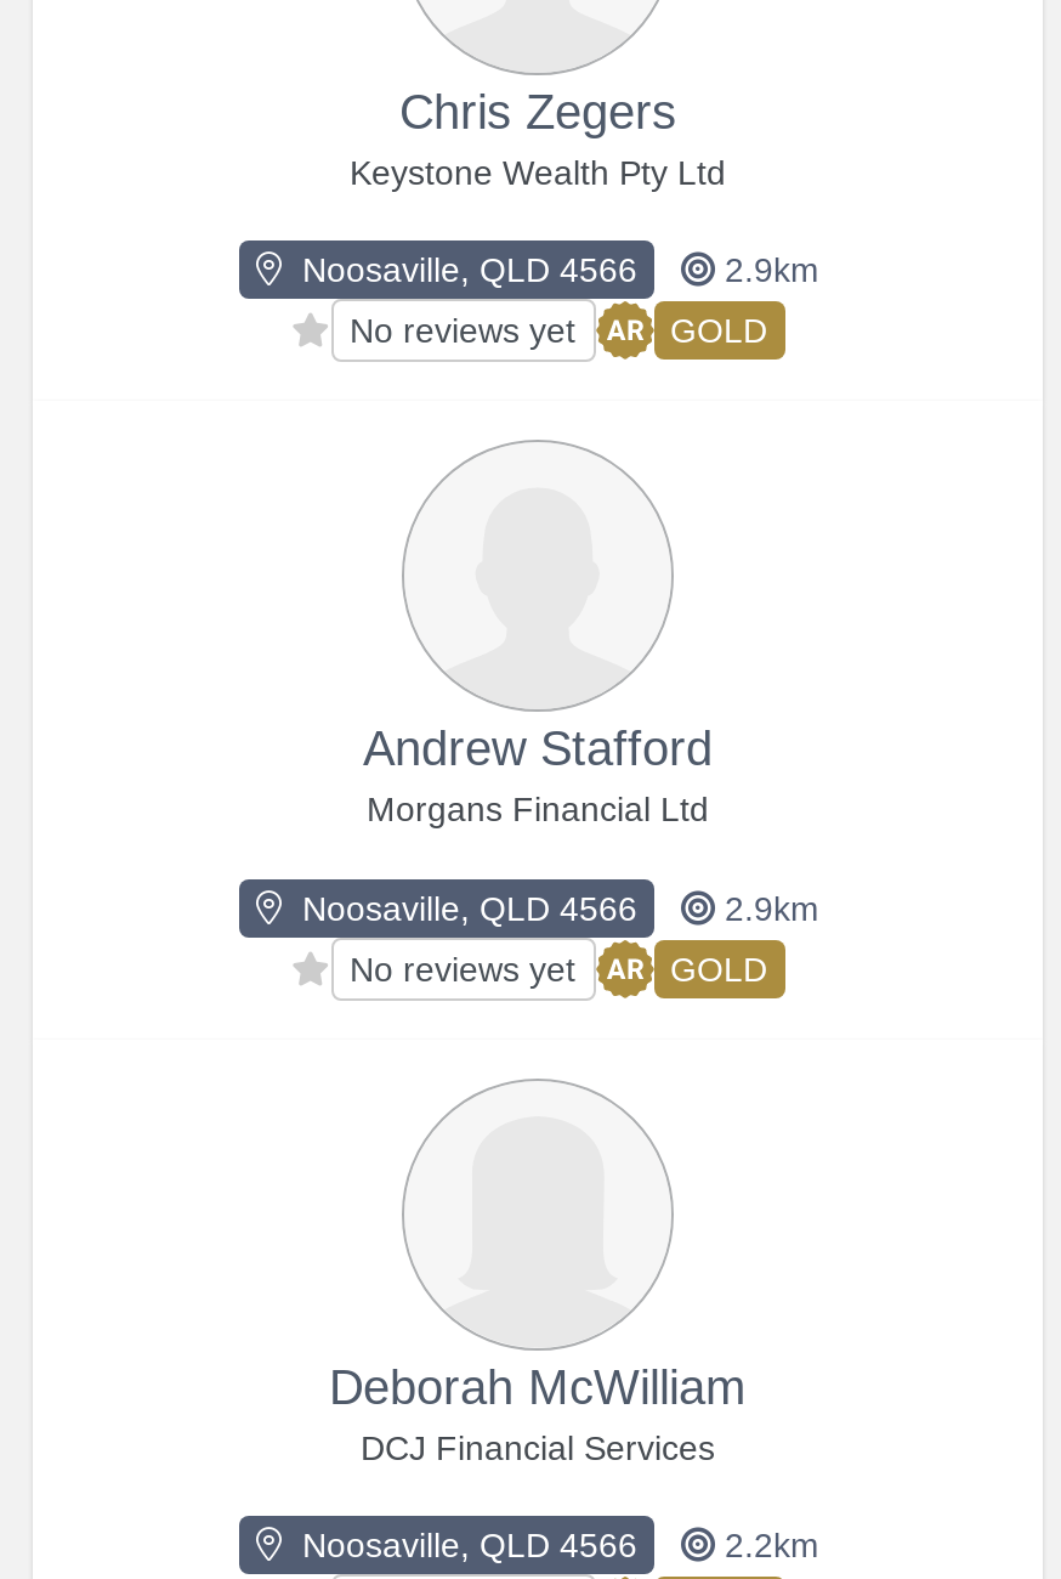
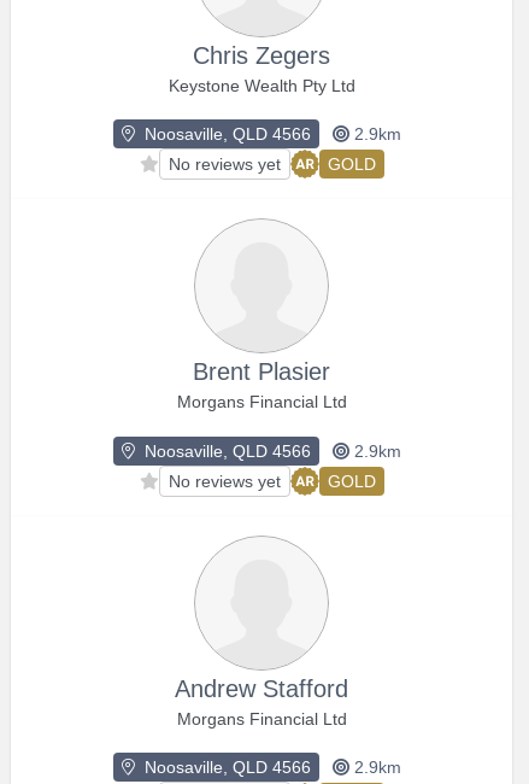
none -> [193,358,330,385] Brent Plasier
moved [363,722,713,775] -> [175,675,348,702]: Andrew Stafford
[329,1360,747,1467] Deborah McWilliam | DCJ Financial Services -> [177,709,346,728] Morgans Financial Ltd
[293,1526,819,1565] Noosaville, QLD 4566 2.2km -> [140,758,401,777] Noosaville, QLD 4566 2.9km

